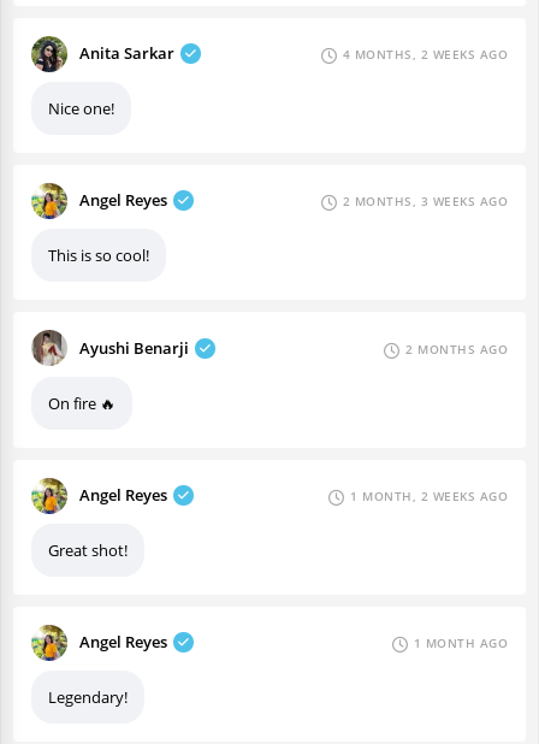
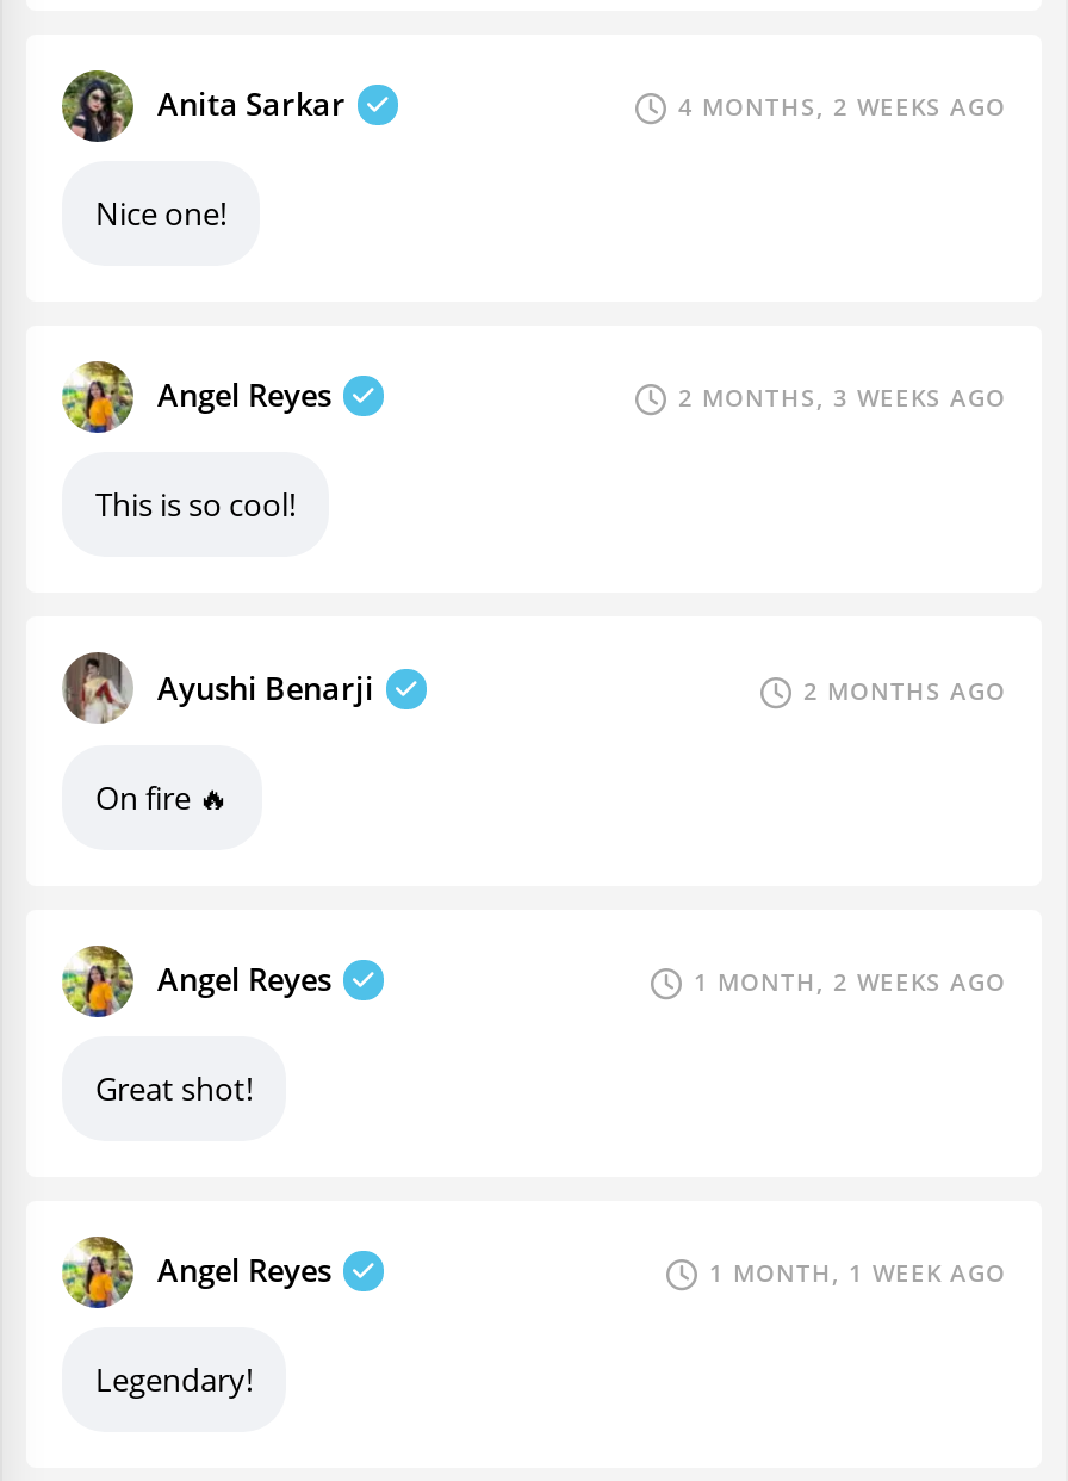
[413,634,508,651] 1 MONTH AGO -> [709,1256,1006,1289] 1 MONTH, 1 WEEK AGO

